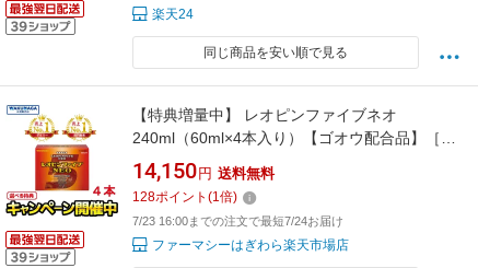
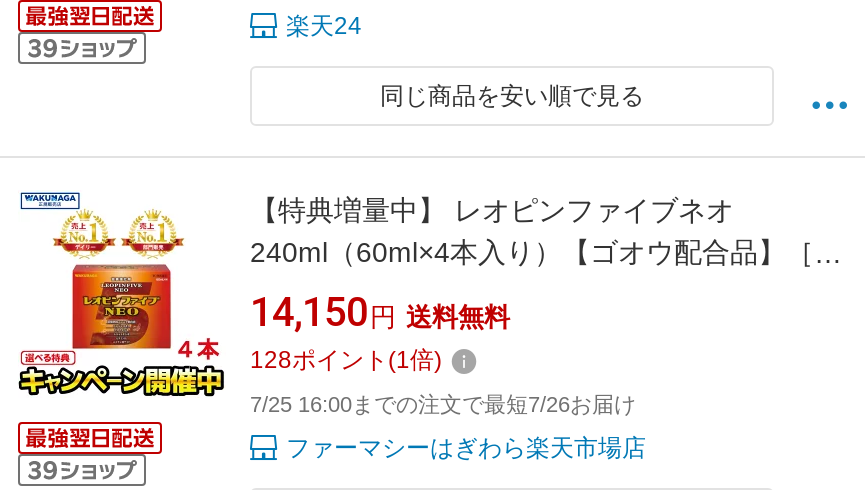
[132,215,343,228] 7/23 16:00までの注文で最短7/24お届け -> [250,393,636,417] 7/25 16:00までの注文で最短7/26お届け

